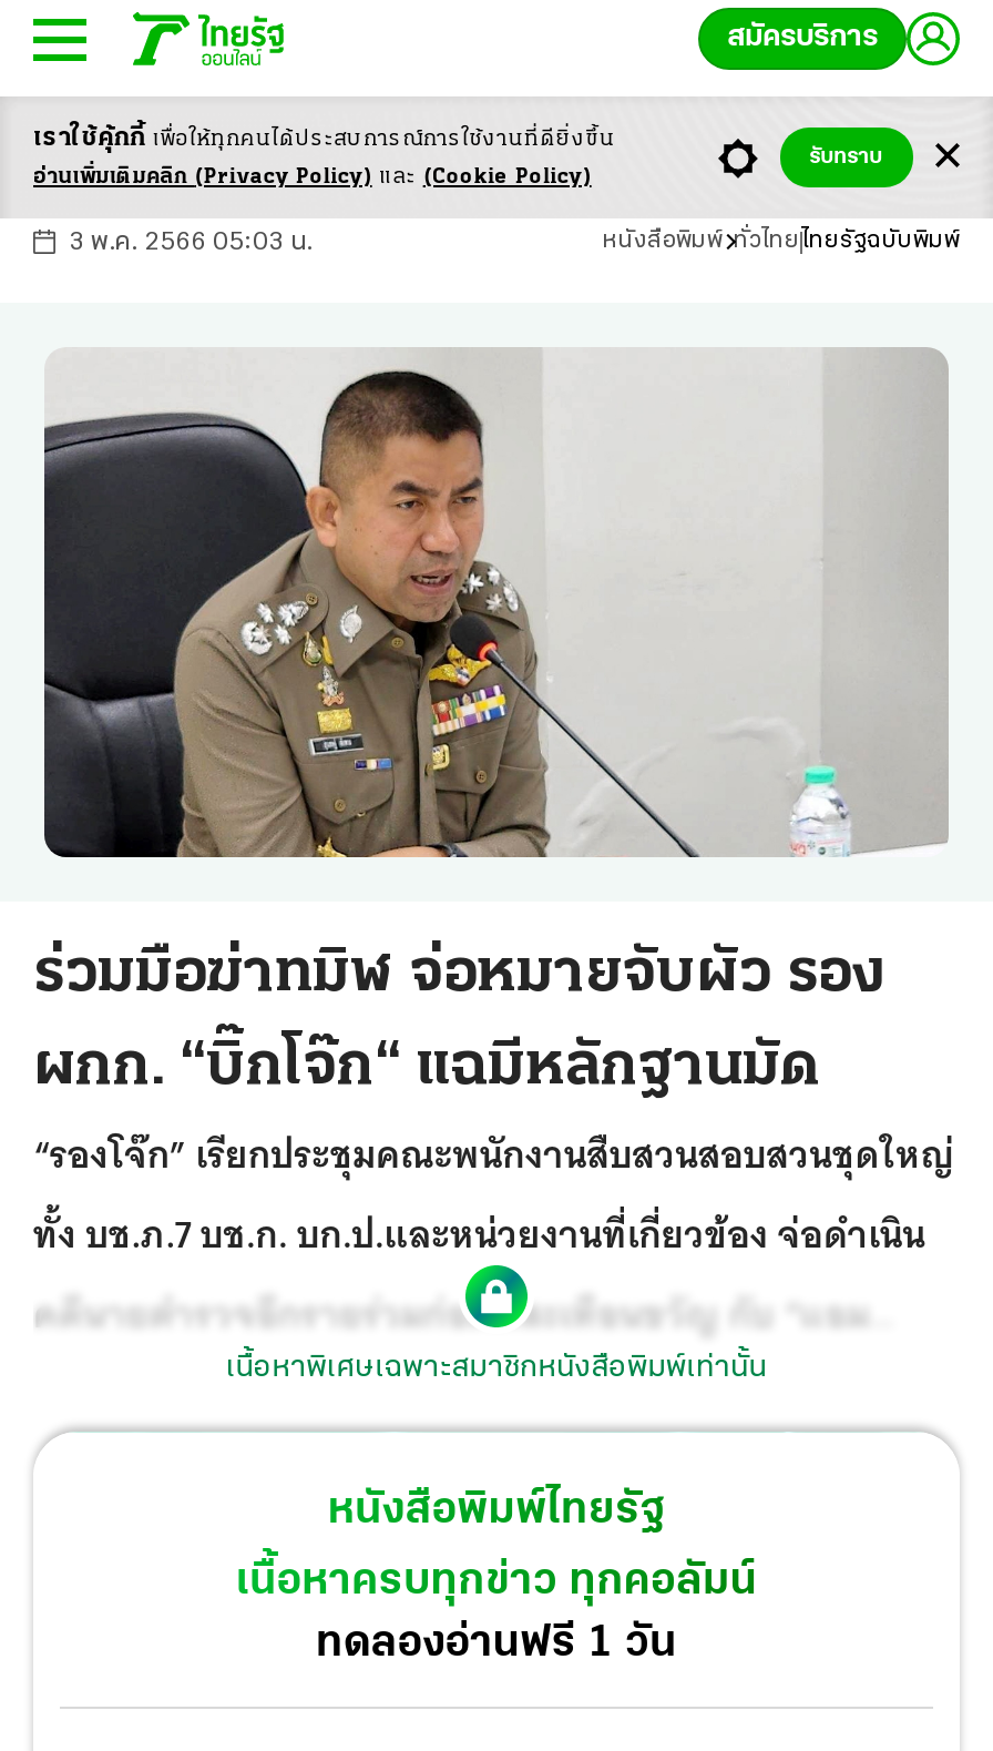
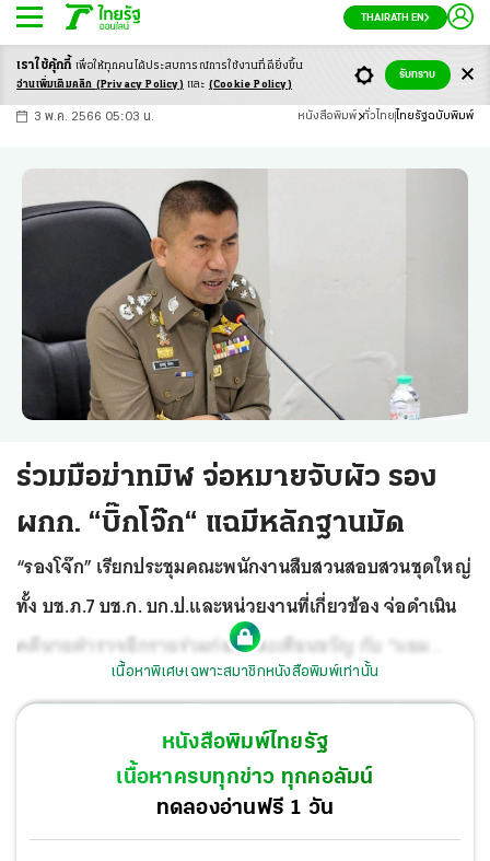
[727,21,878,54] สมัครบริการ -> [361,12,424,24] THAIRATH EN

